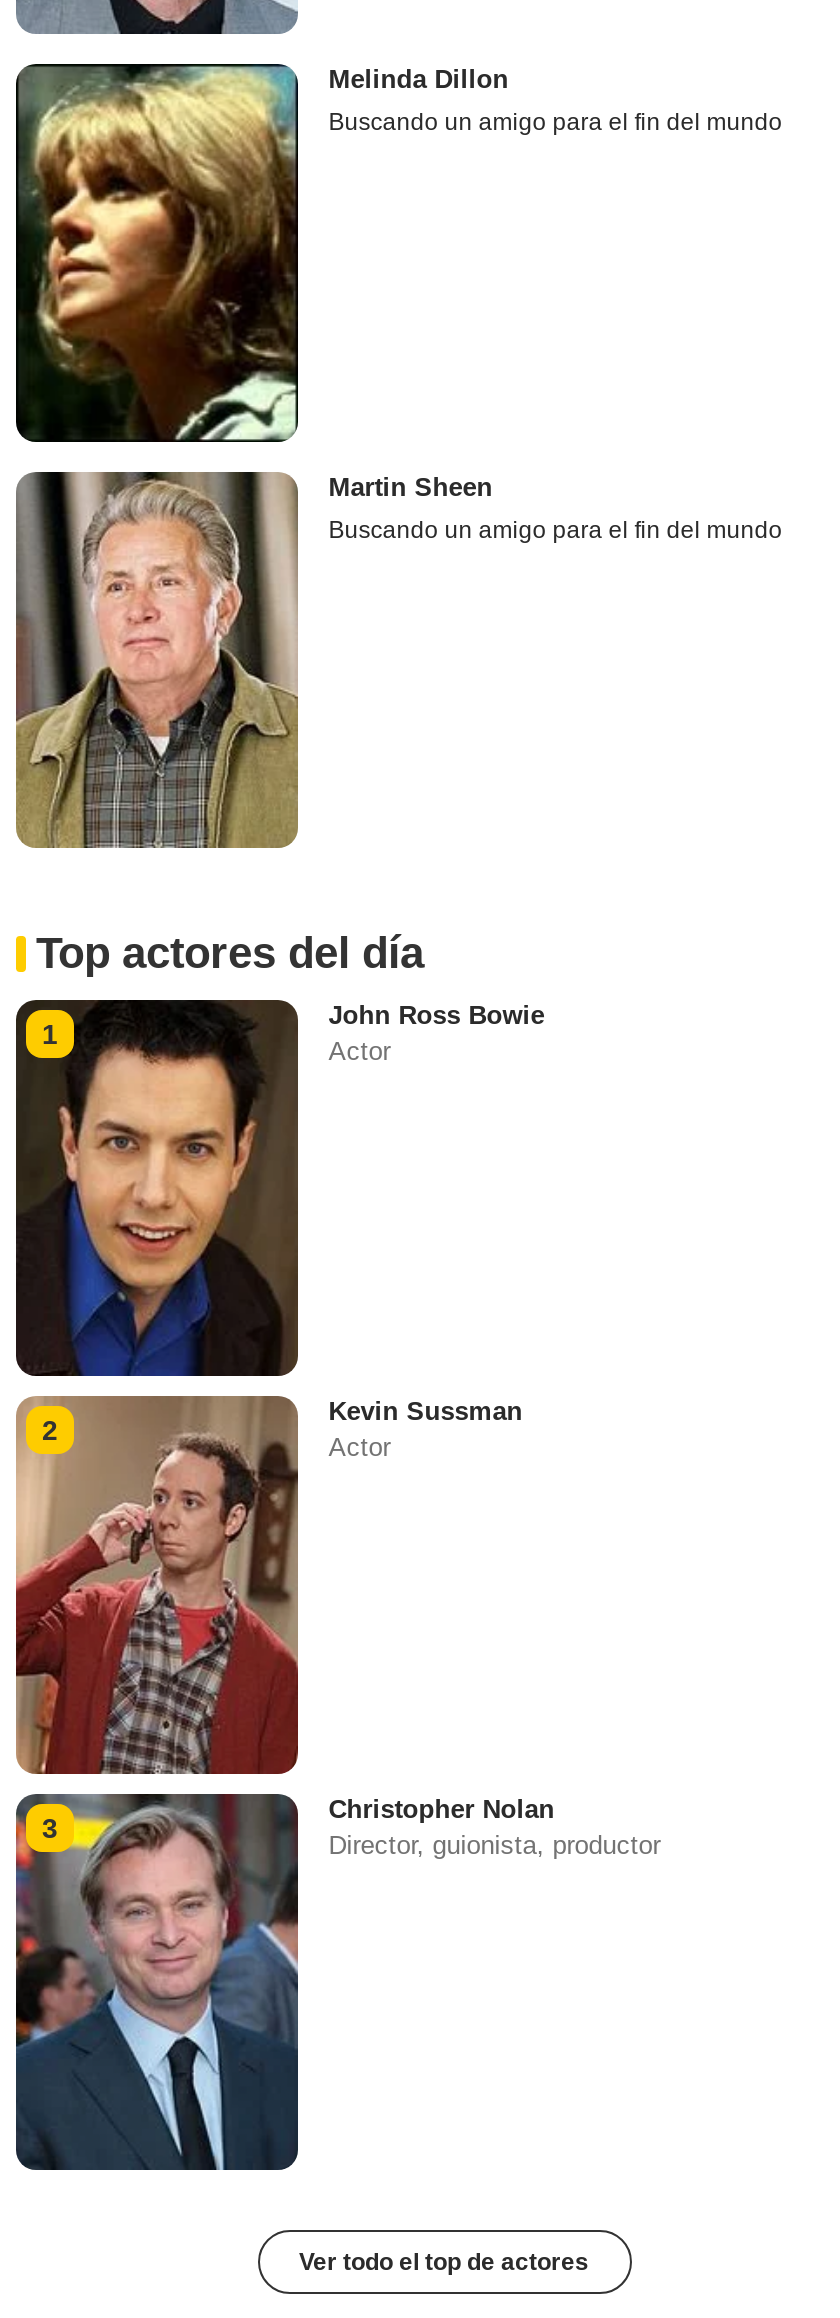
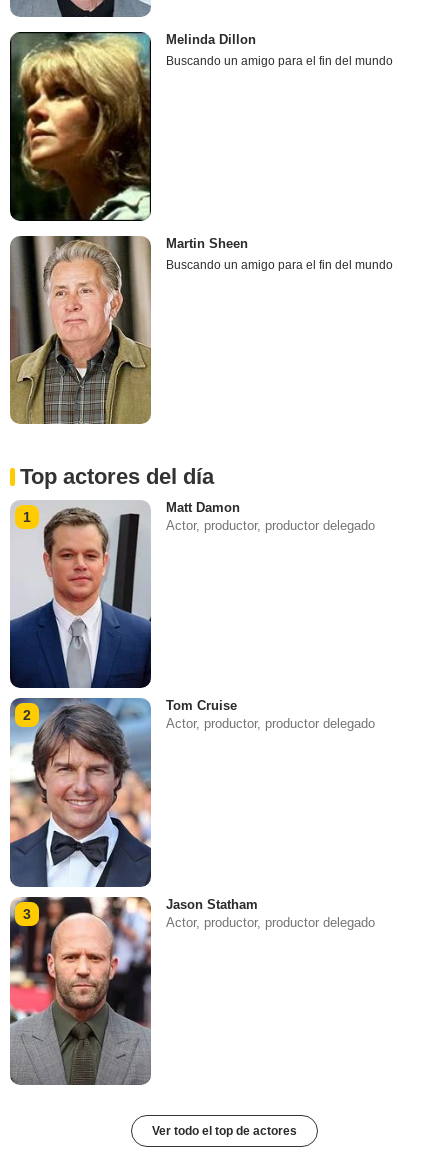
[14,998,544,1376] [image] | John Ross Bowie | Actor -> [9,500,375,688] [image] | Matt Damon | Actor, productor, productor delegado
[14,1394,522,1776] [image] | Kevin Sussman | Actor -> [9,697,375,888] [image] | Tom Cruise | Actor, productor, productor delegado
[14,1792,660,2170] [image] | Christopher Nolan | Director, guionista, productor -> [9,896,375,1085] [image] | Jason Statham | Actor, productor, productor delegado

